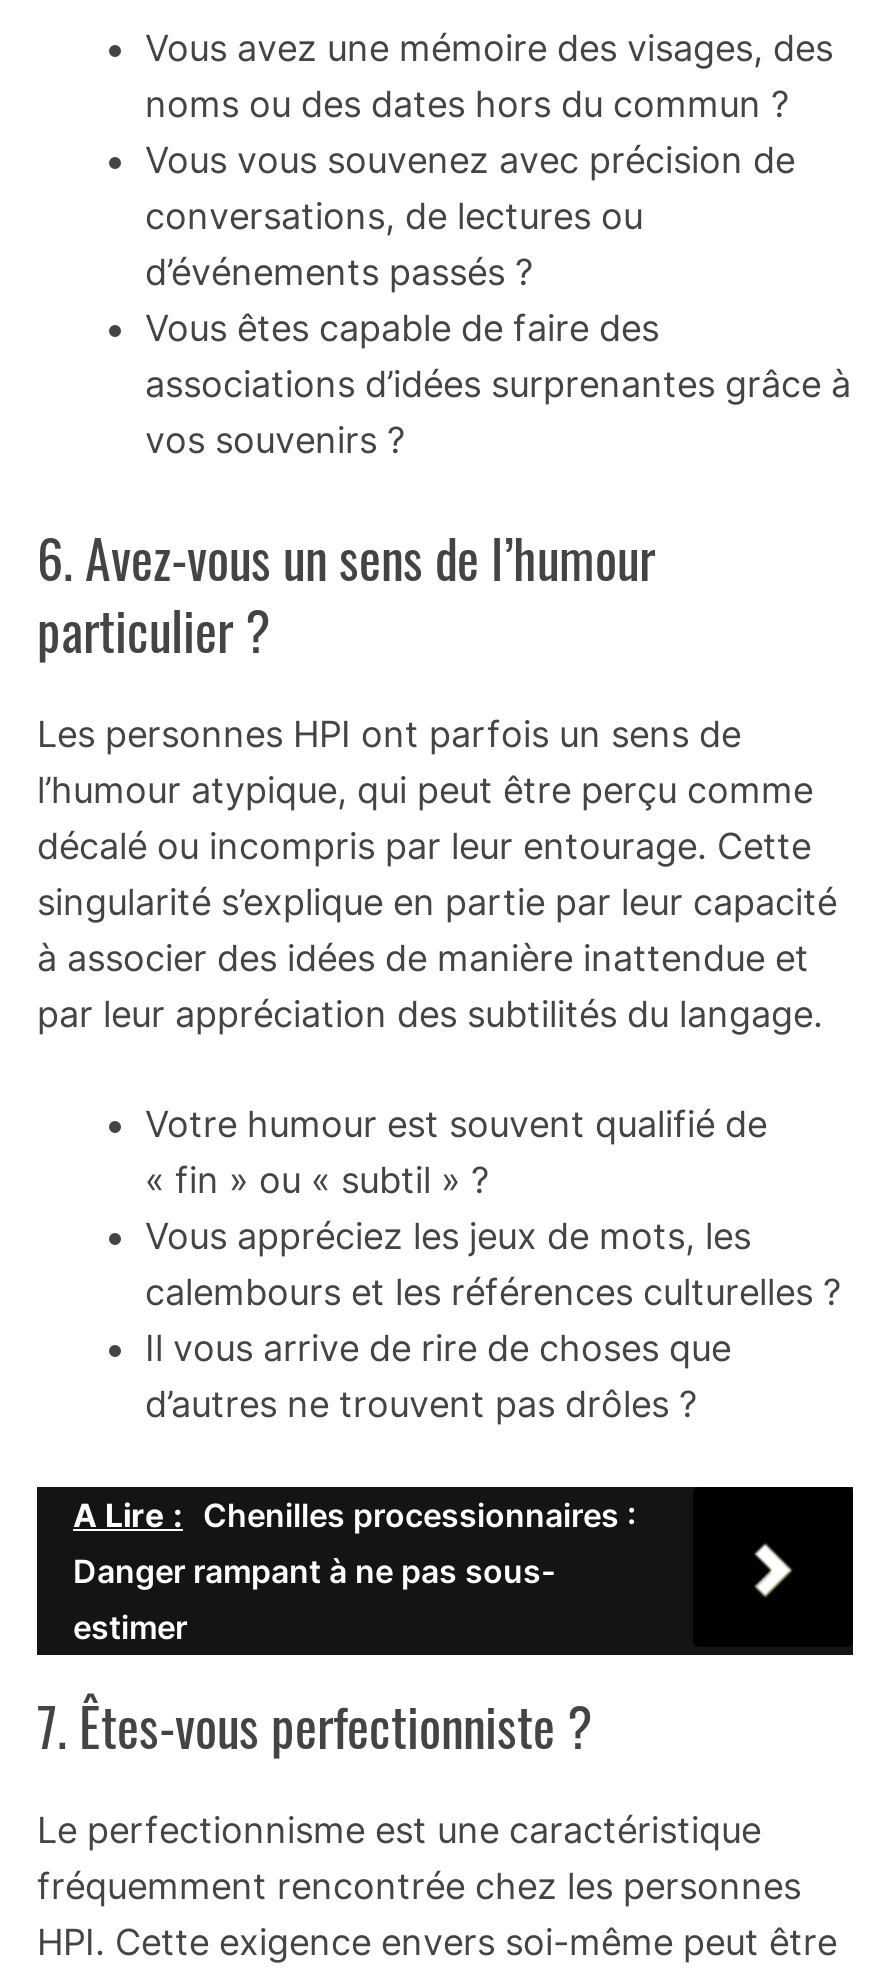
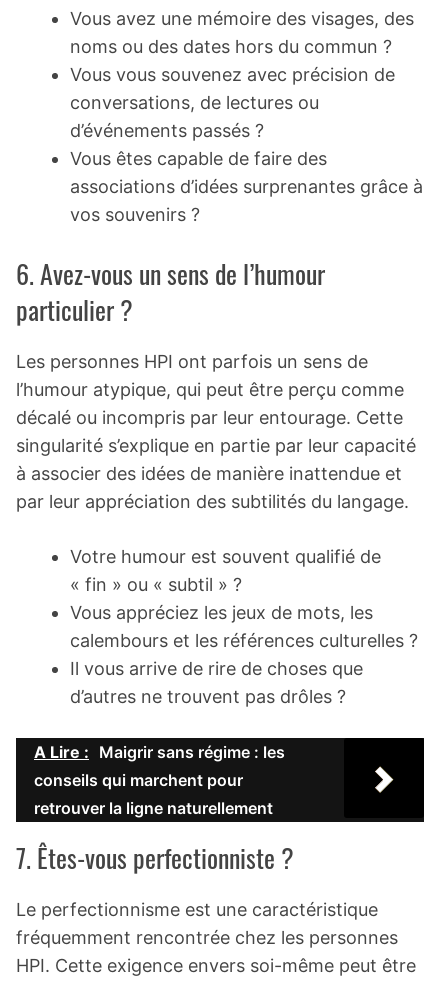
[73,1496,637,1648] A Lire : Chenilles processionnaires : | Danger rampant à ne pas sous- | estimer -> [34,742,285,818] A Lire : Maigrir sans régime : les | conseils qui marchent pour | retrouver la ligne naturellement

